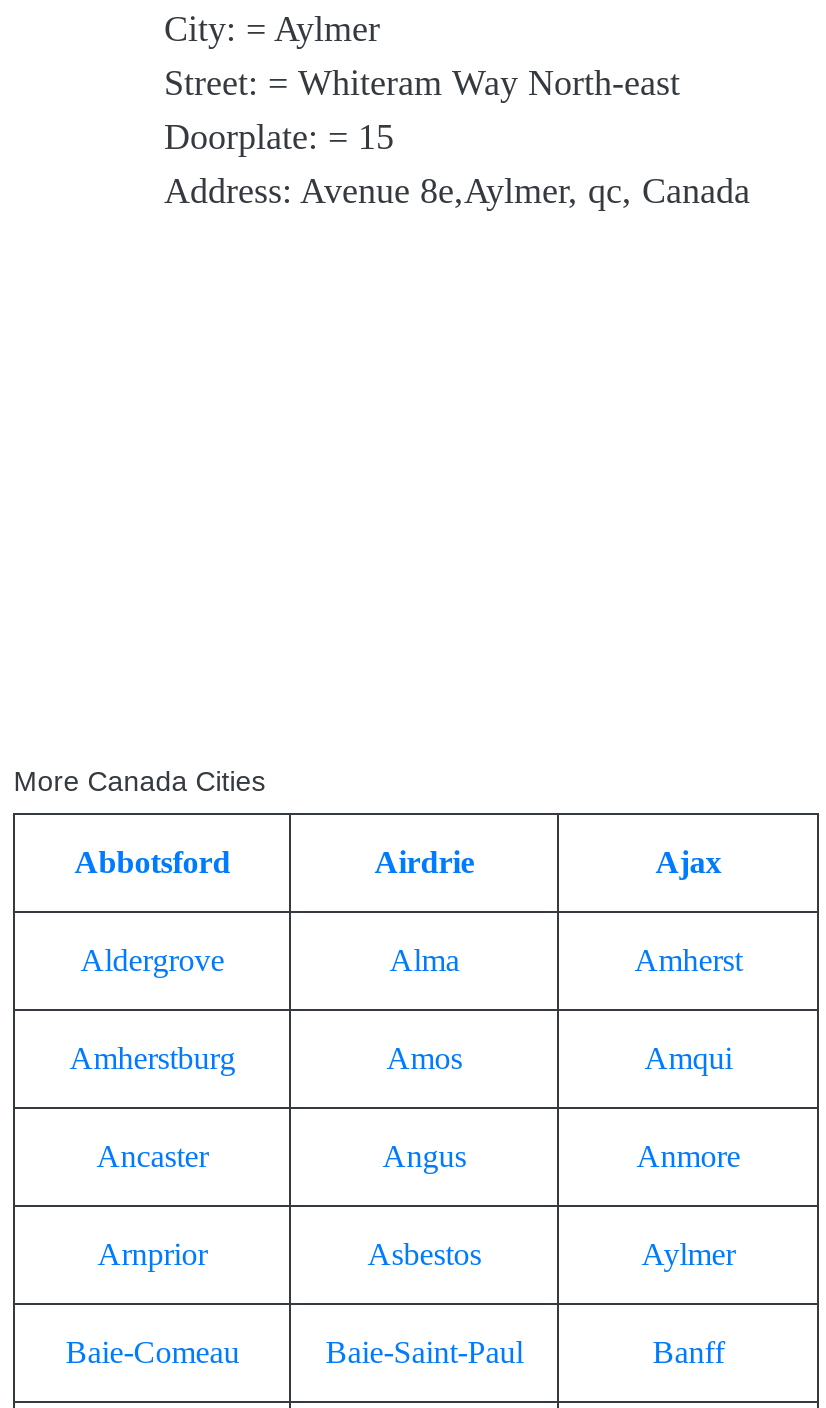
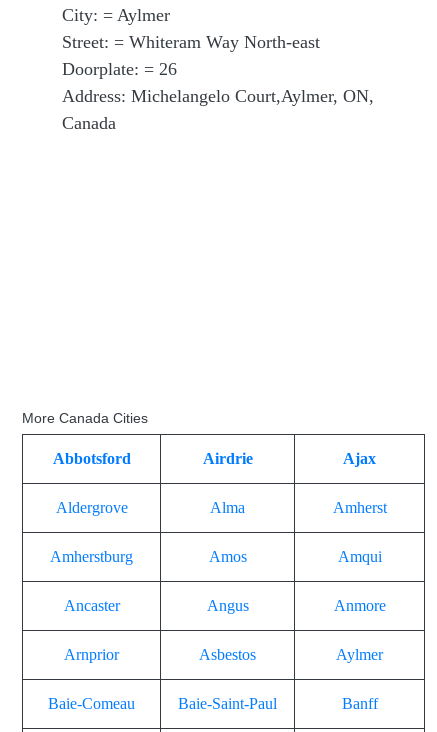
[164,117,750,211] Doorplate: = 15 | Address: Avenue 8e,Aylmer, qc, Canada -> [62,59,374,133] Doorplate: = 26 | Address: Michelangelo Court,Aylmer, ON, | Canada

